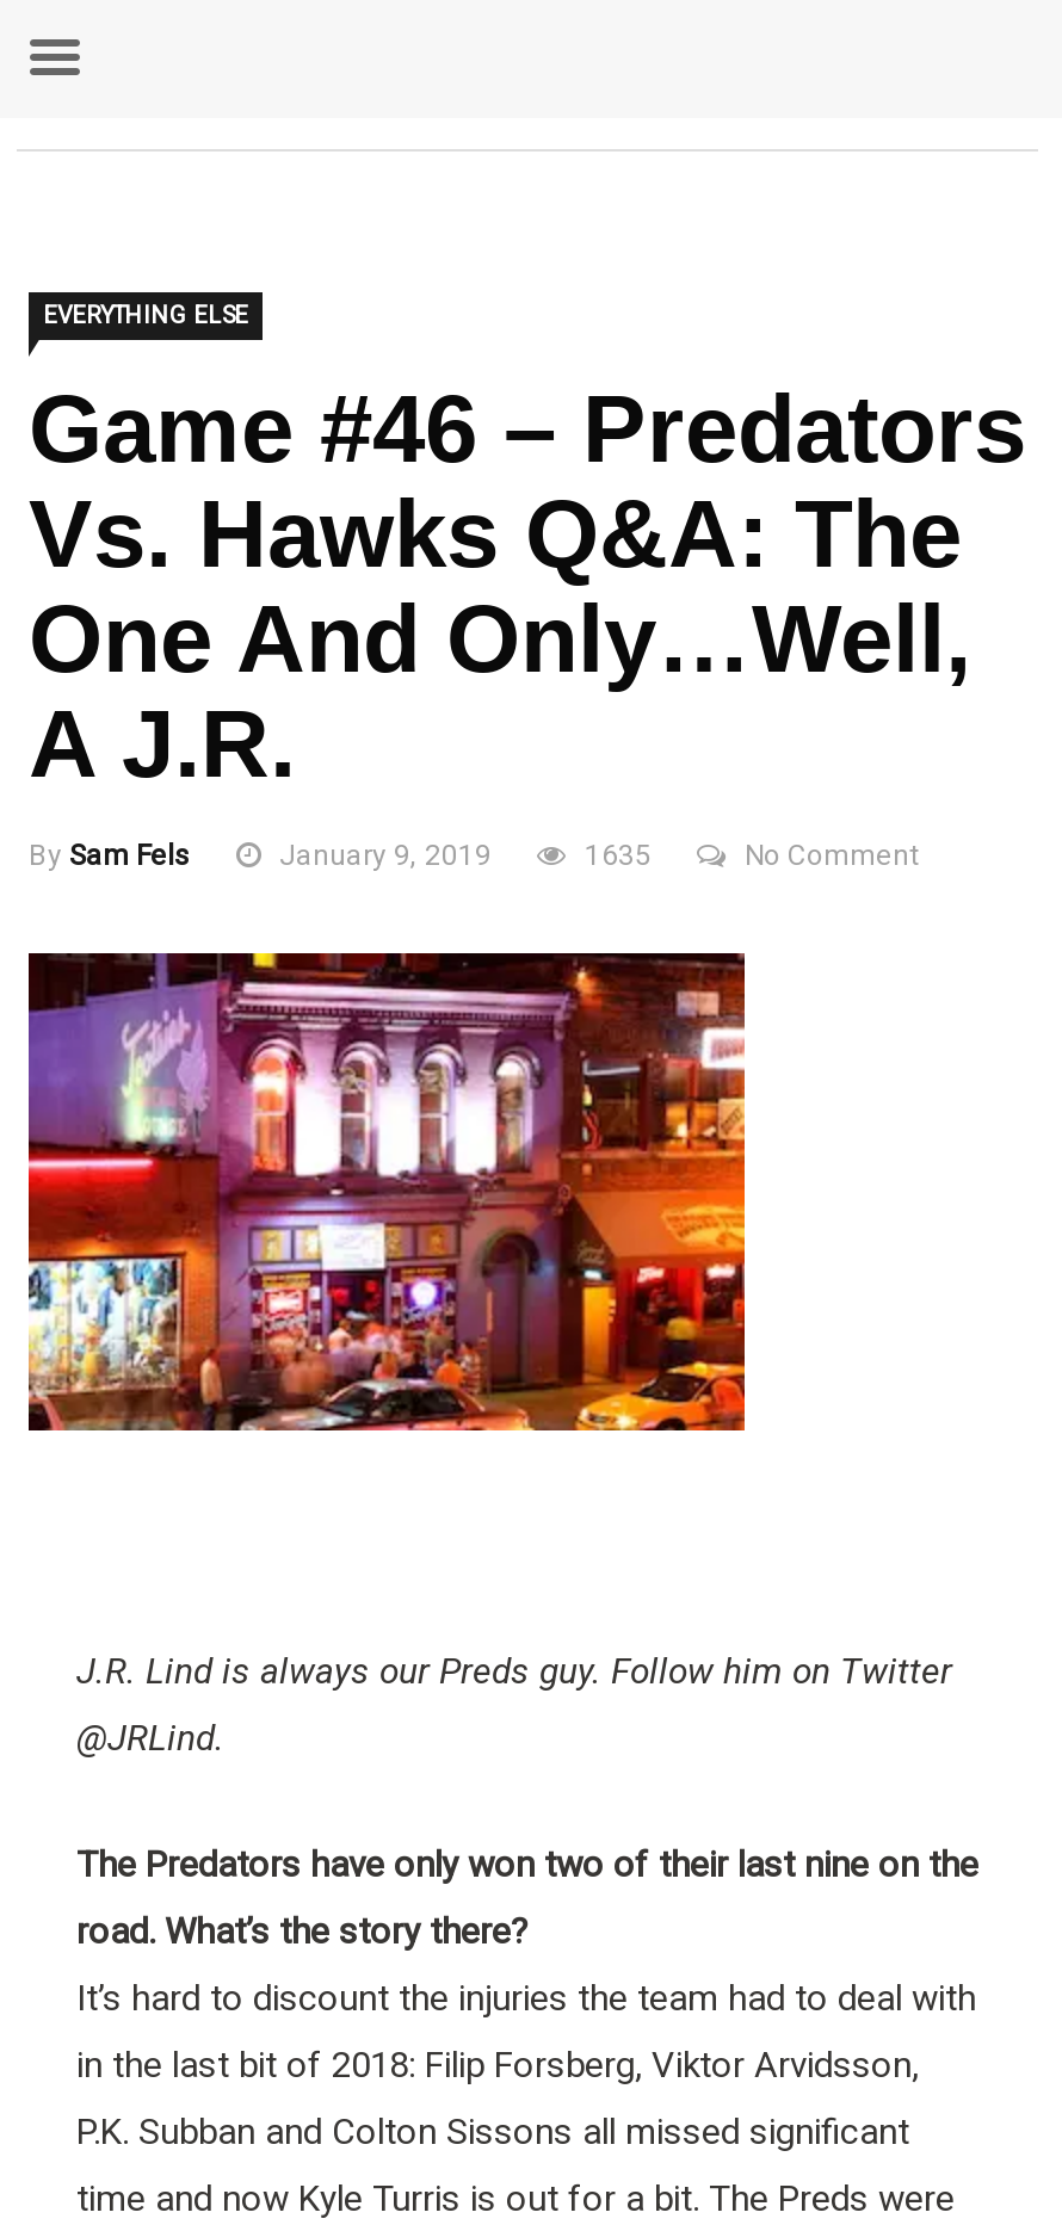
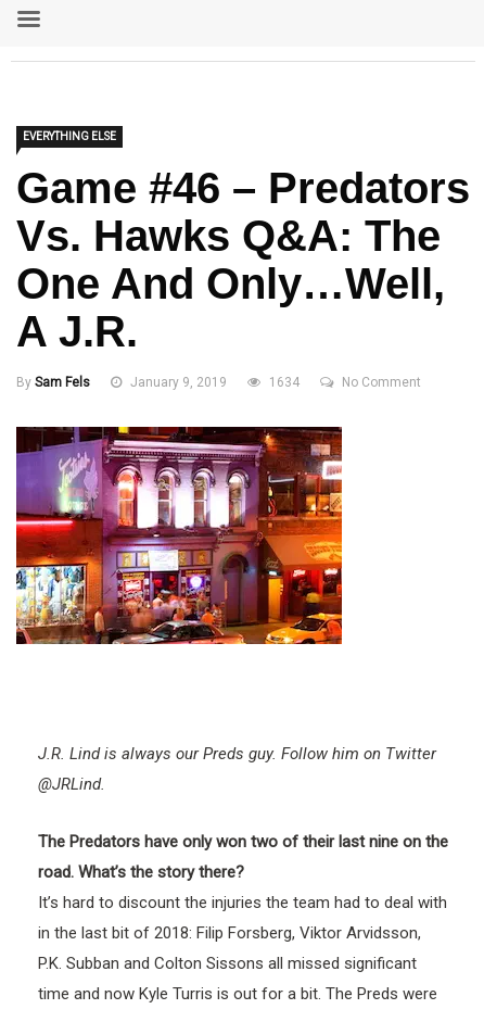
[578,839,652,872] 1635 -> [266,375,300,390] 1634

